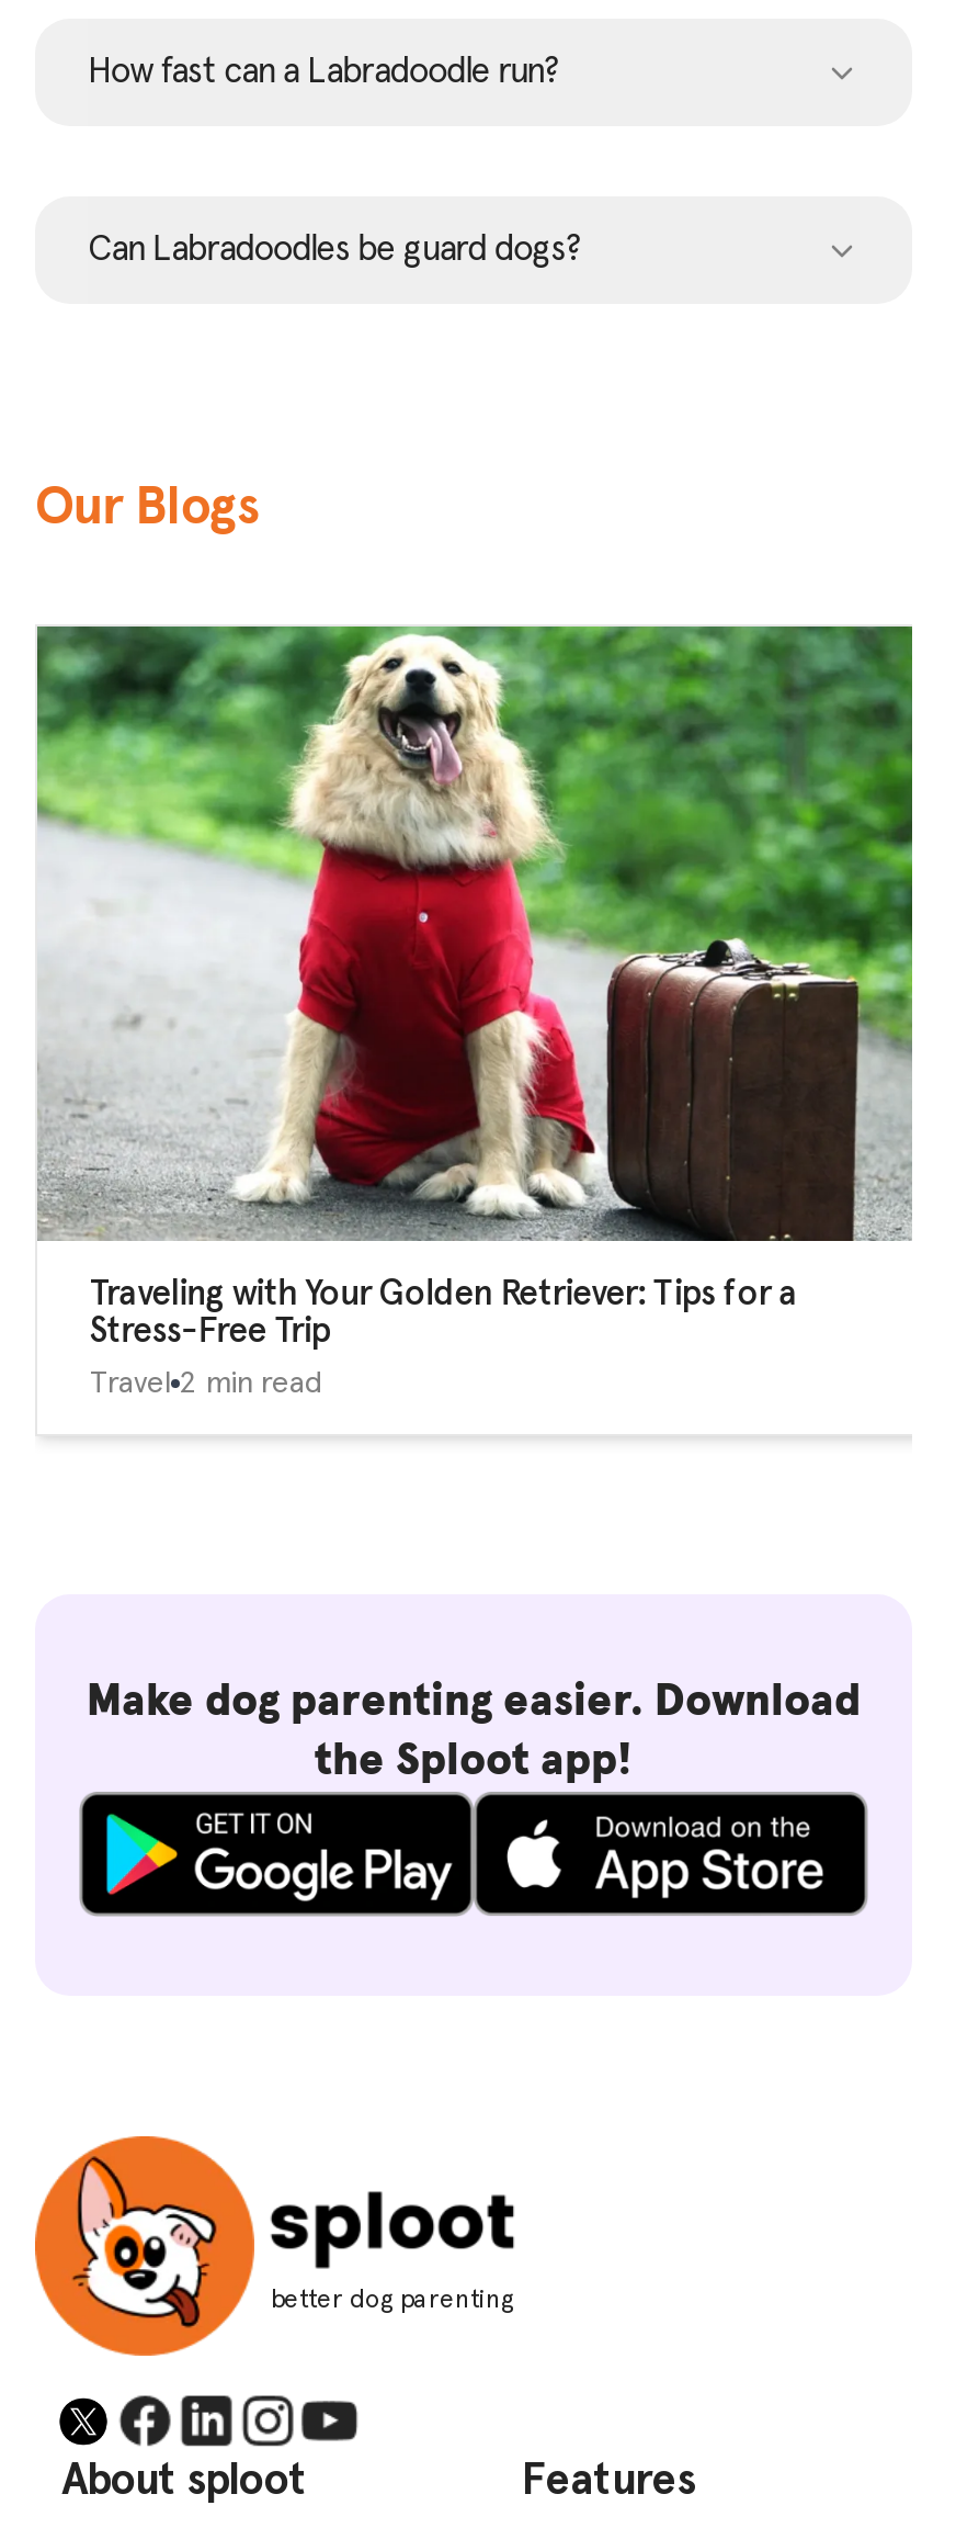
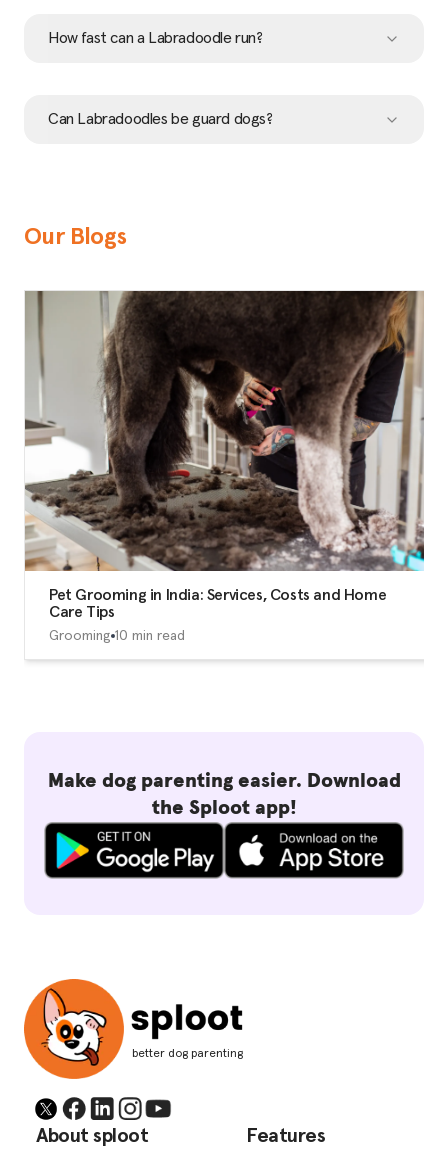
[37,624,914,1349] [image] | Traveling with Your Golden Retriever: Tips for a | Stress-Free Trip -> [24,290,425,620] [image] | Pet Grooming in India: Services, Costs and Home | Care Tips
[90,1369,322,1400] Travel 2 min read -> [49,629,185,643] Grooming 10 min read

